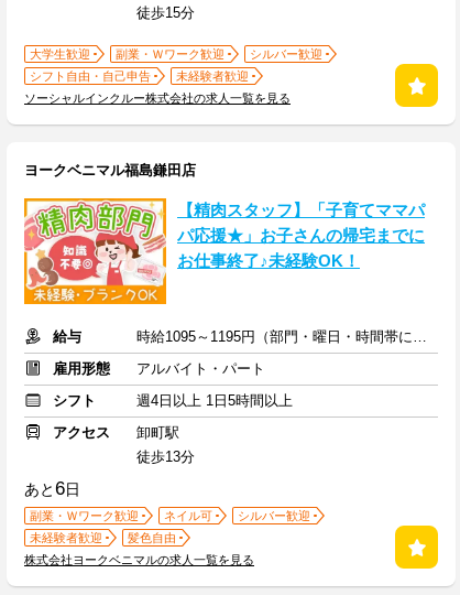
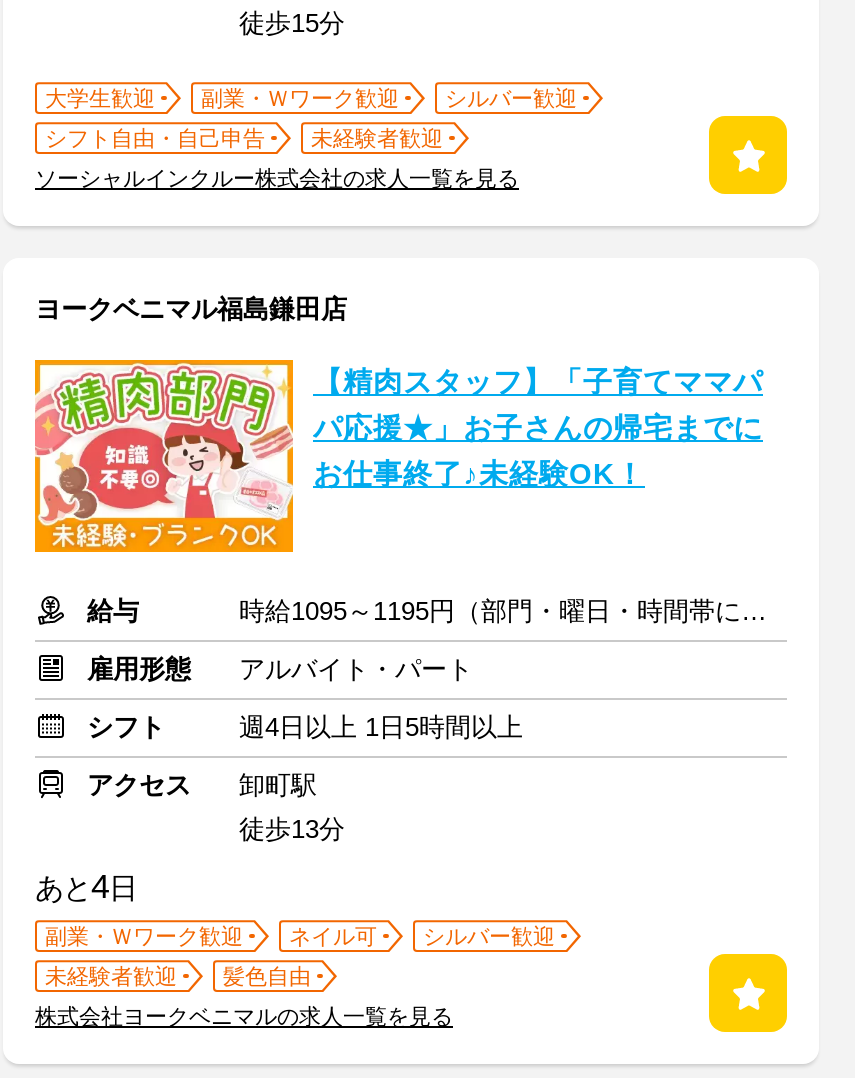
[24,478,80,499] あと6日 -> [35,868,137,906] あと4日

